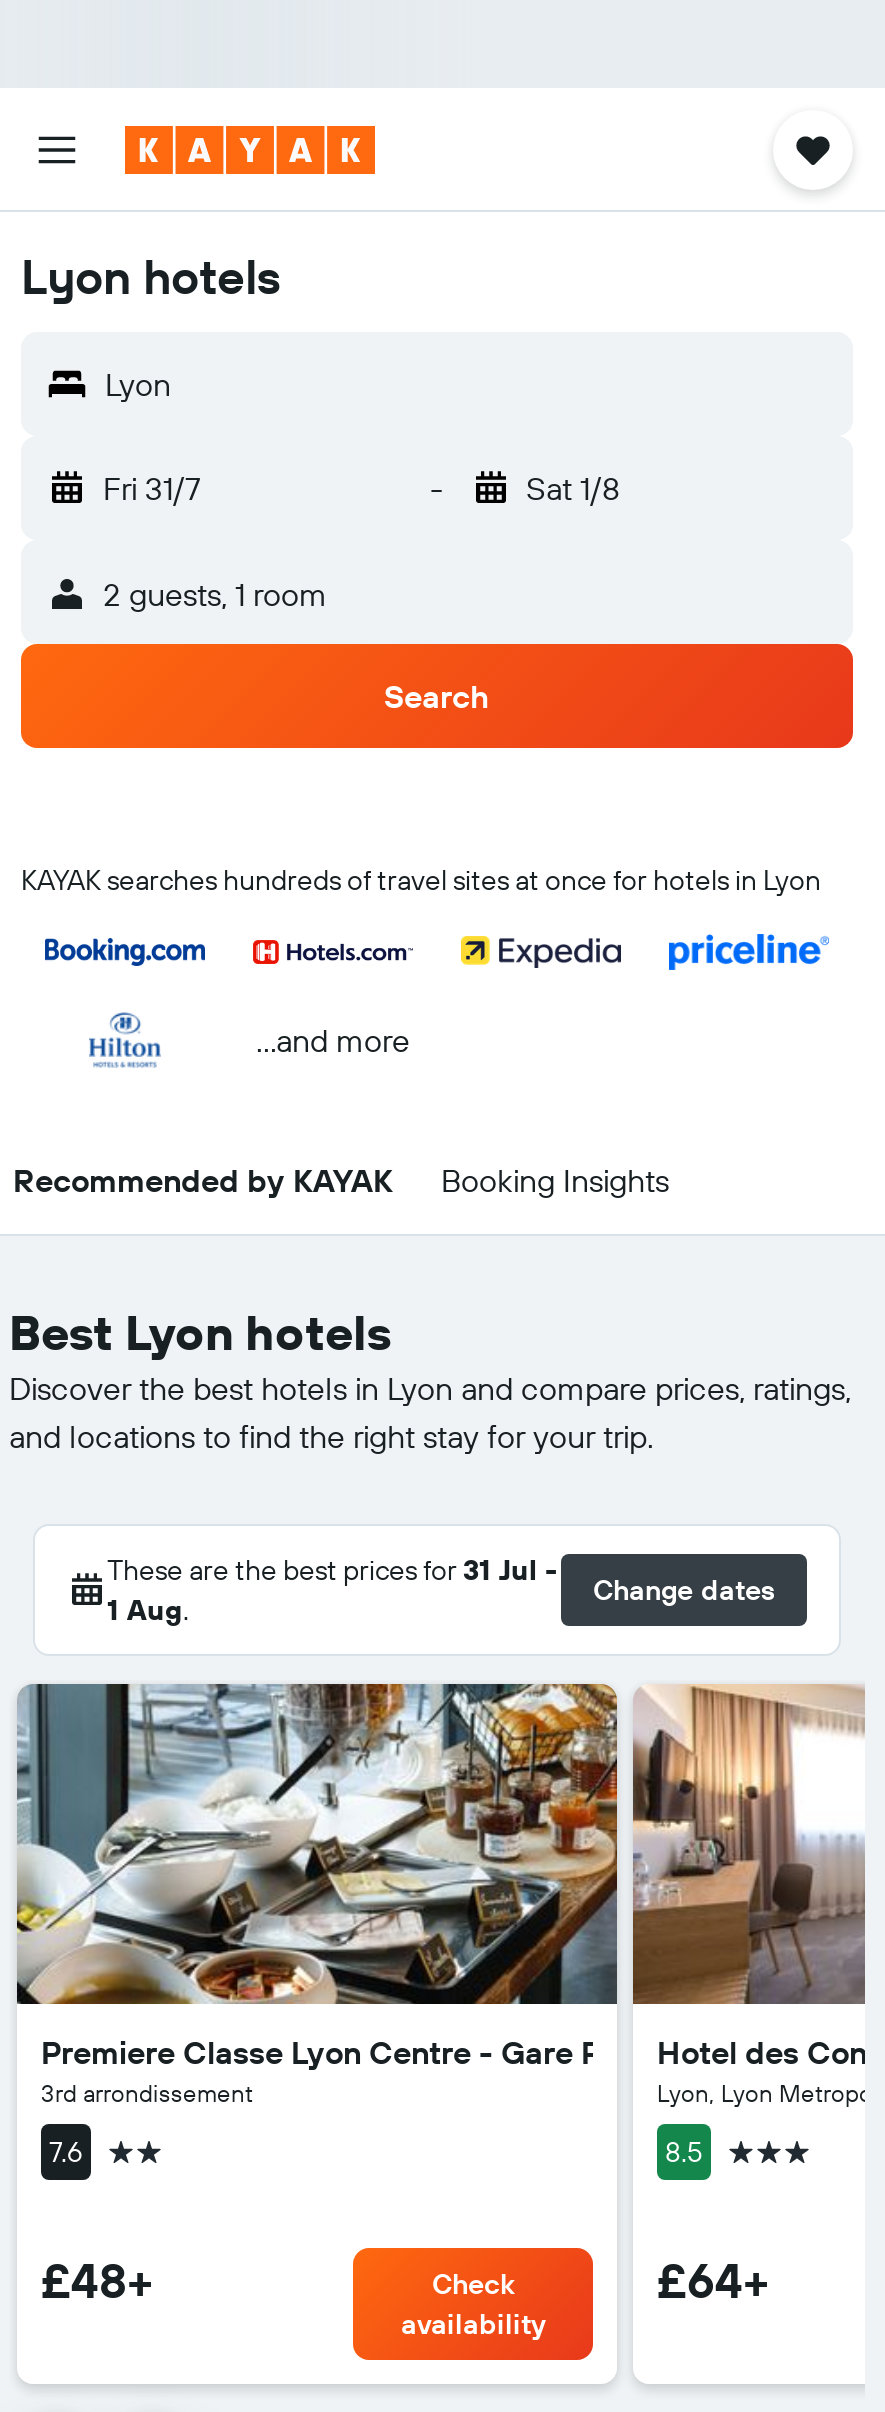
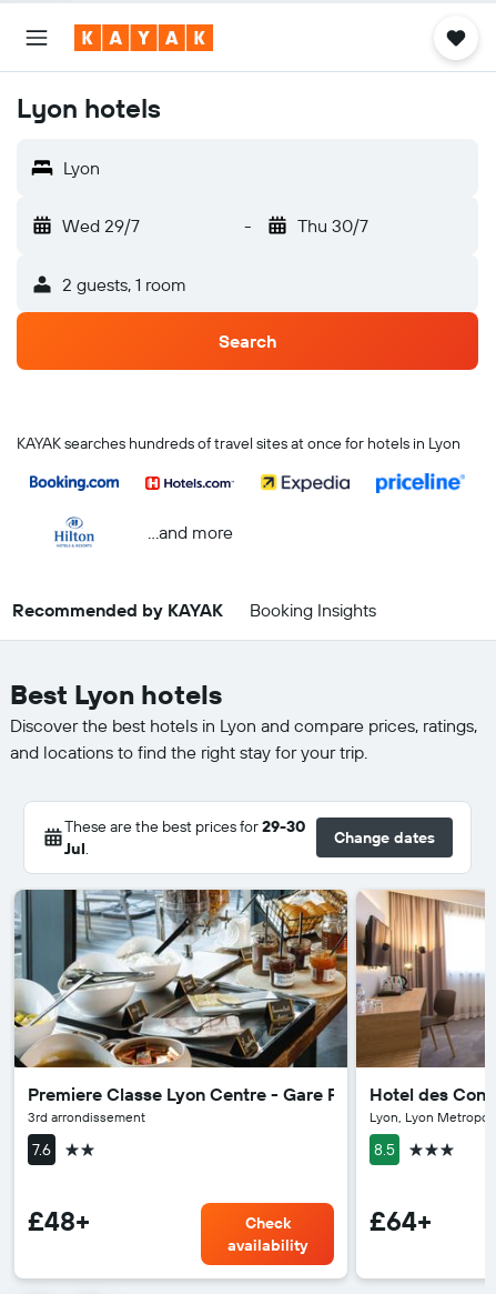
[103,468,201,508] Fri 31/7 -> [62,214,140,237] Wed 29/7
[526,468,620,508] Sat 1/8 -> [297,214,368,237] Thu 30/7
[107,1552,557,1628] These are the best prices for 31 Jul - | 1 Aug. -> [64,816,305,859] These are the best prices for 29-30 | Jul.

